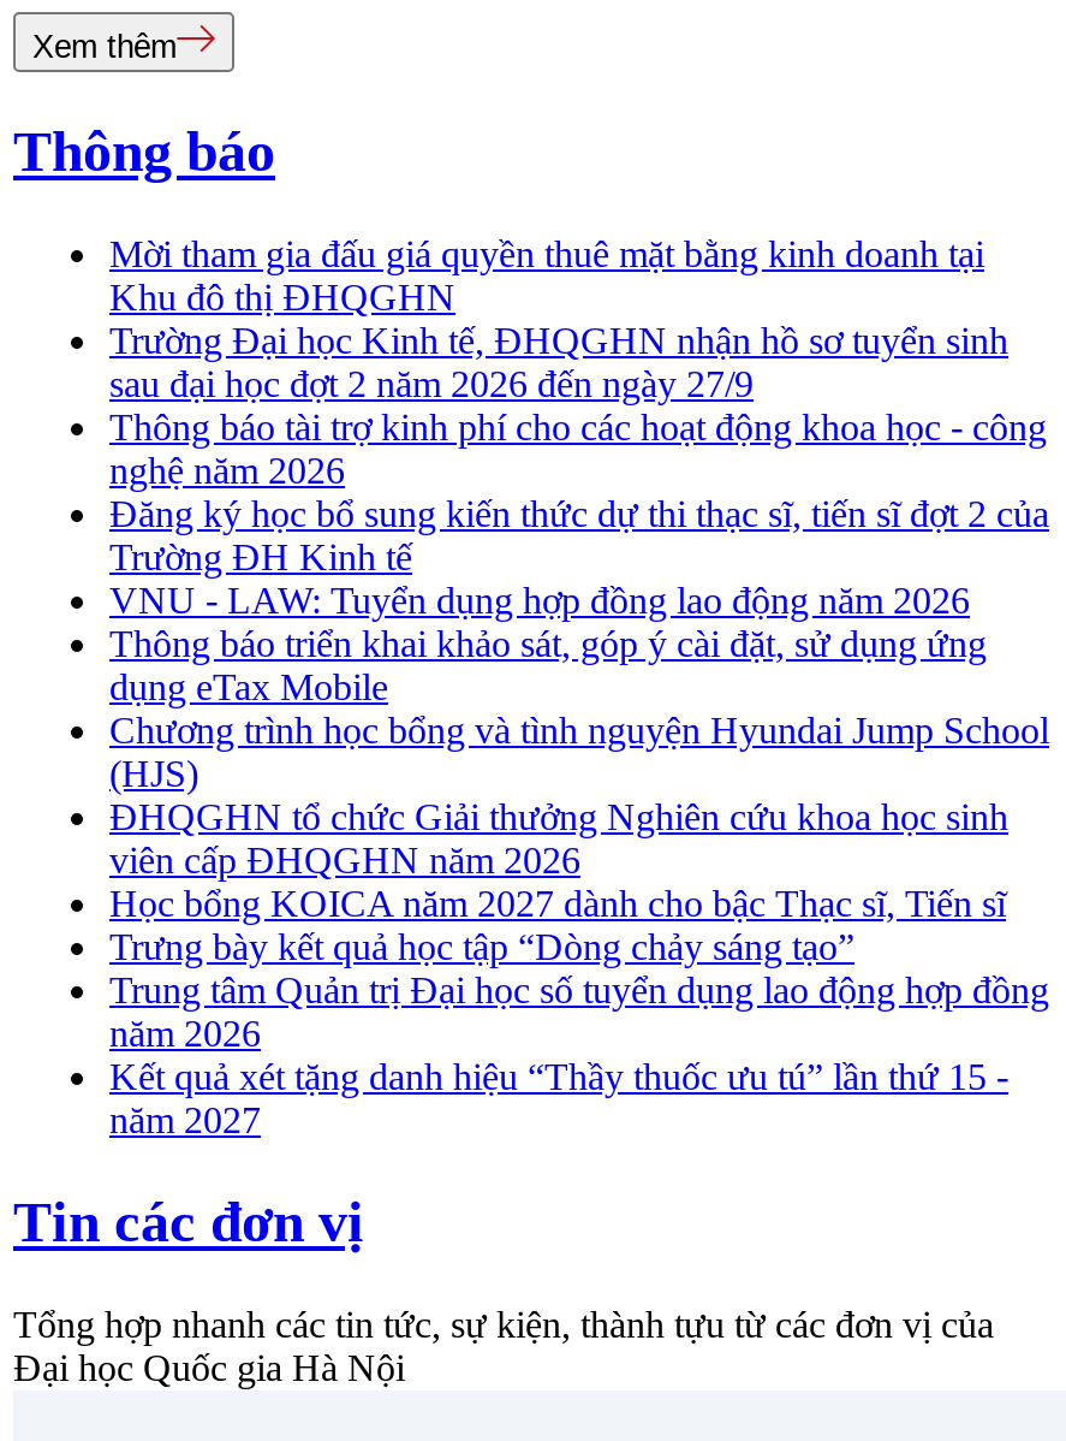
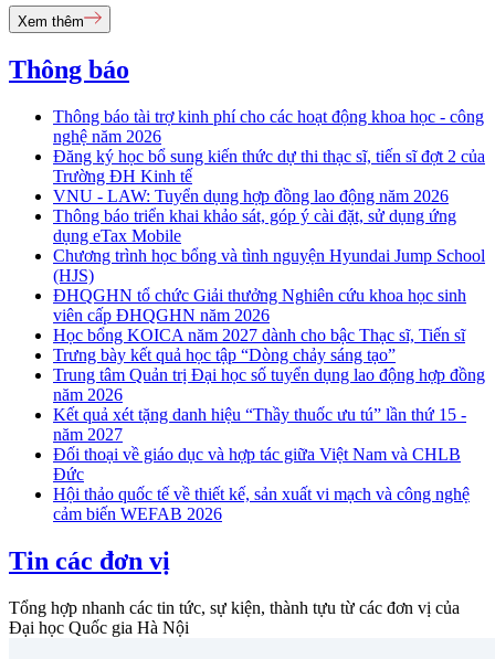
[109,234,1008,405] Mời tham gia đấu giá quyền thuê mặt bằng kinh doanh tại | Khu đô thị ĐHQGHN | Trường Đại học Kinh tế, ĐHQGHN nhận hồ sơ tuyển sinh | sau đại học đợt 2 năm 2026 đến ngày 27/9 -> none
moved [109,407,1049,1141] -> [53,107,485,444]: Thông báo tài trợ kinh phí cho các hoạt động khoa học - công | nghệ năm 2026 | Đăng ký học bổ sung kiến thức dự thi thạc sĩ, tiến sĩ đợt 2 của | ... | Kết quả xét tặng danh hiệu “Thầy thuốc ưu tú” lần thứ 15 - | năm 2027
none -> [53,445,470,523] Đối thoại về giáo dục và hợp tác giữa Việt Nam và CHLB | Đức | Hội thảo quốc tế về thiết kế, sản xuất vi mạch và công nghệ | cảm biến WEFAB 2026

